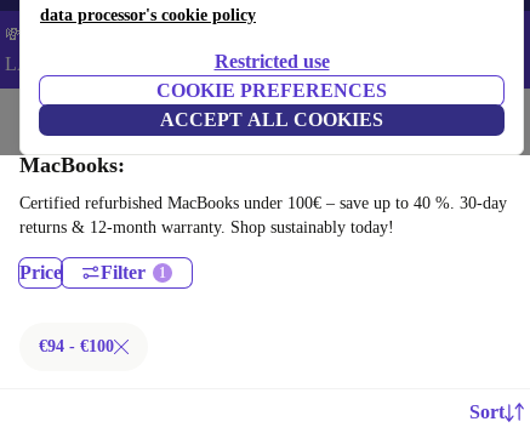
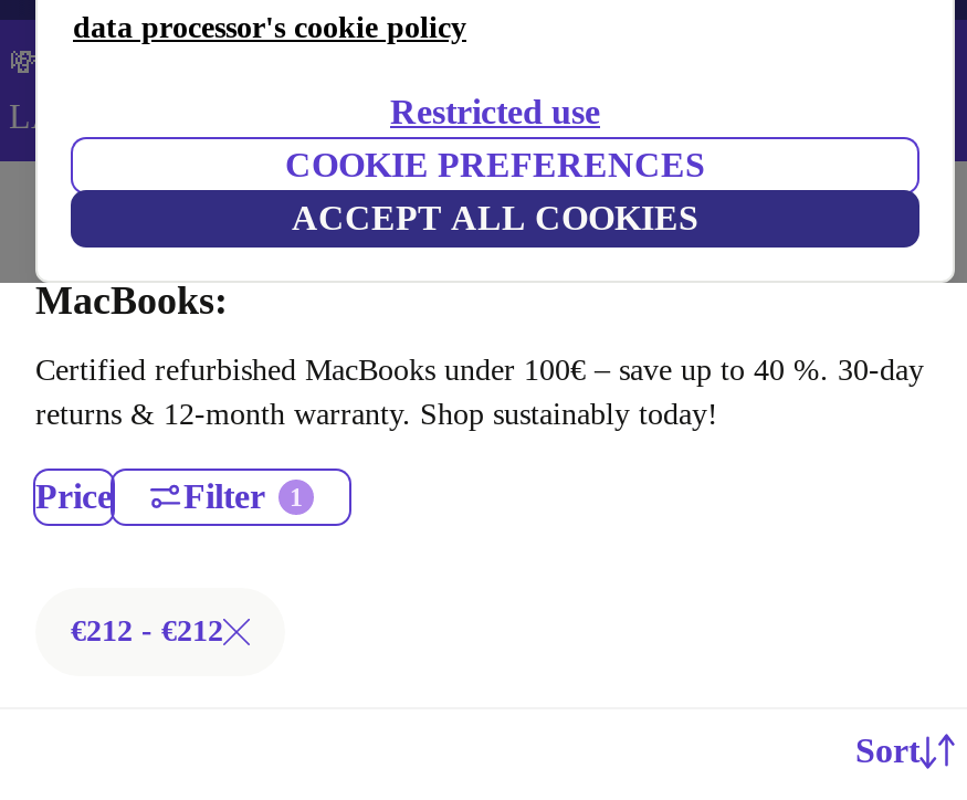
[39,337,114,355] €94 - €100 -> [71,614,223,648] €212 - €212

